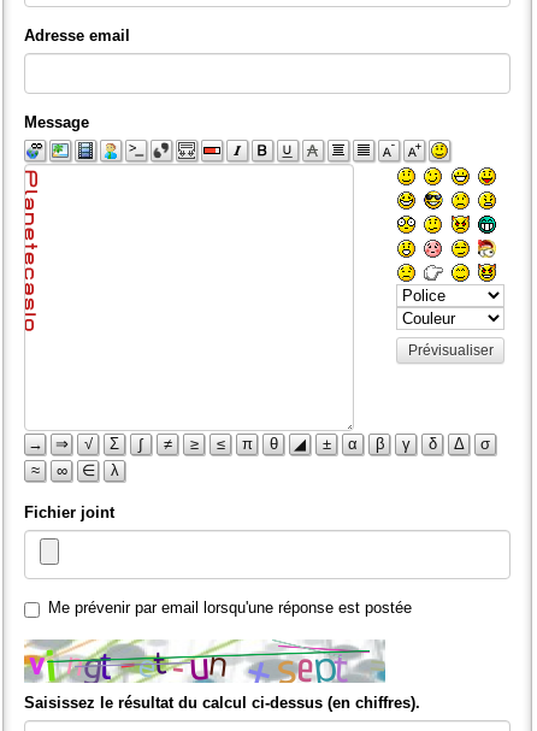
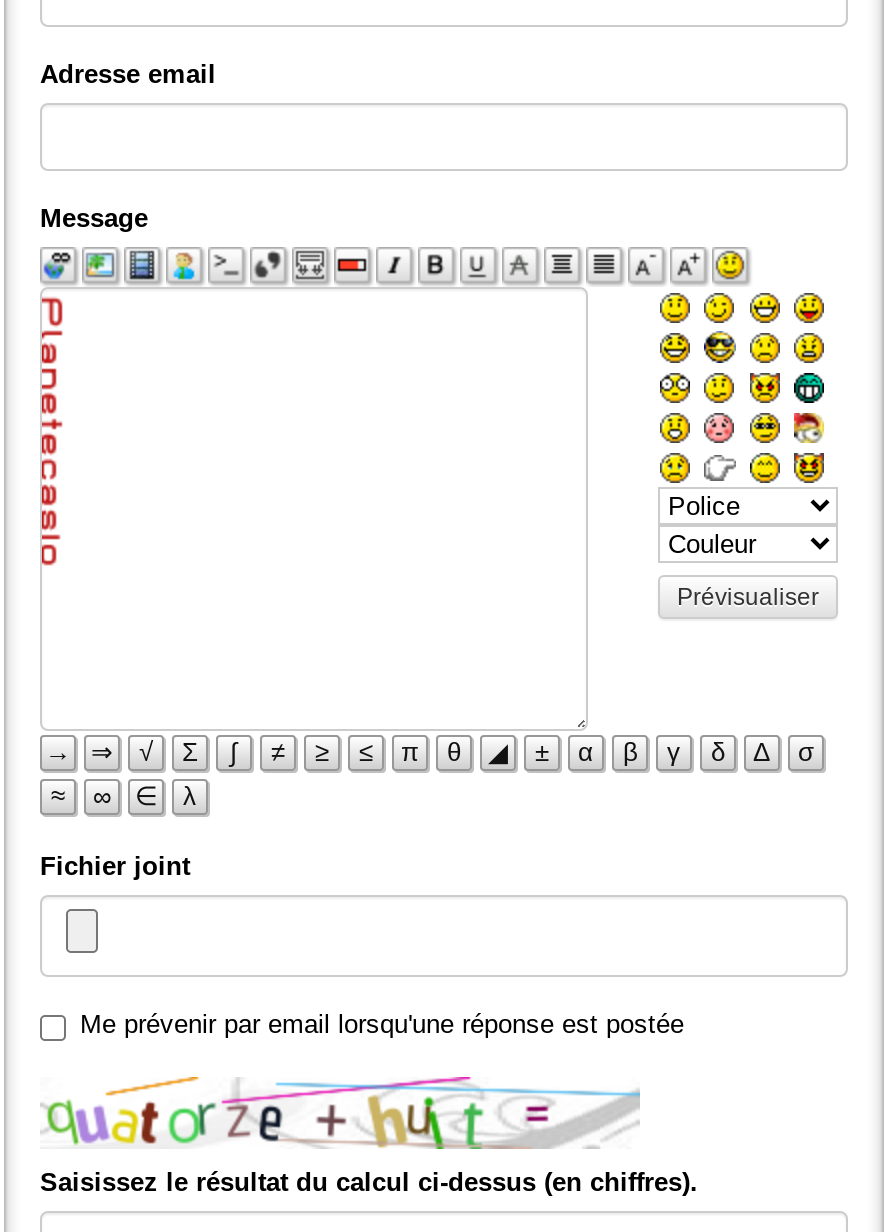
[23,638,386,684] [image] -> [40,1075,640,1151] [image]

